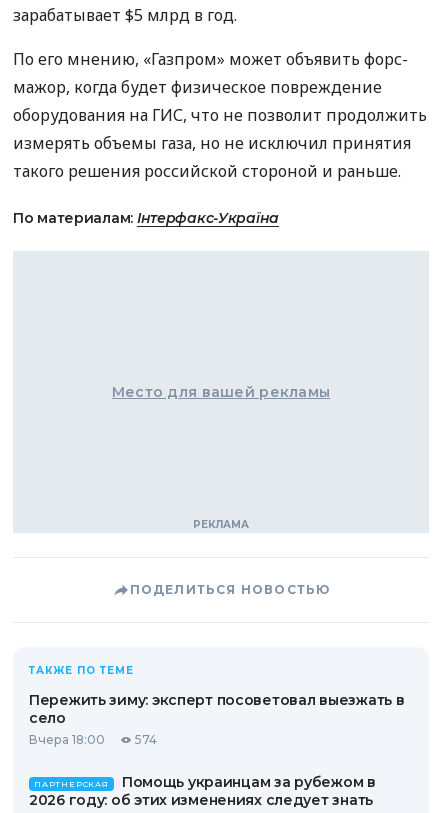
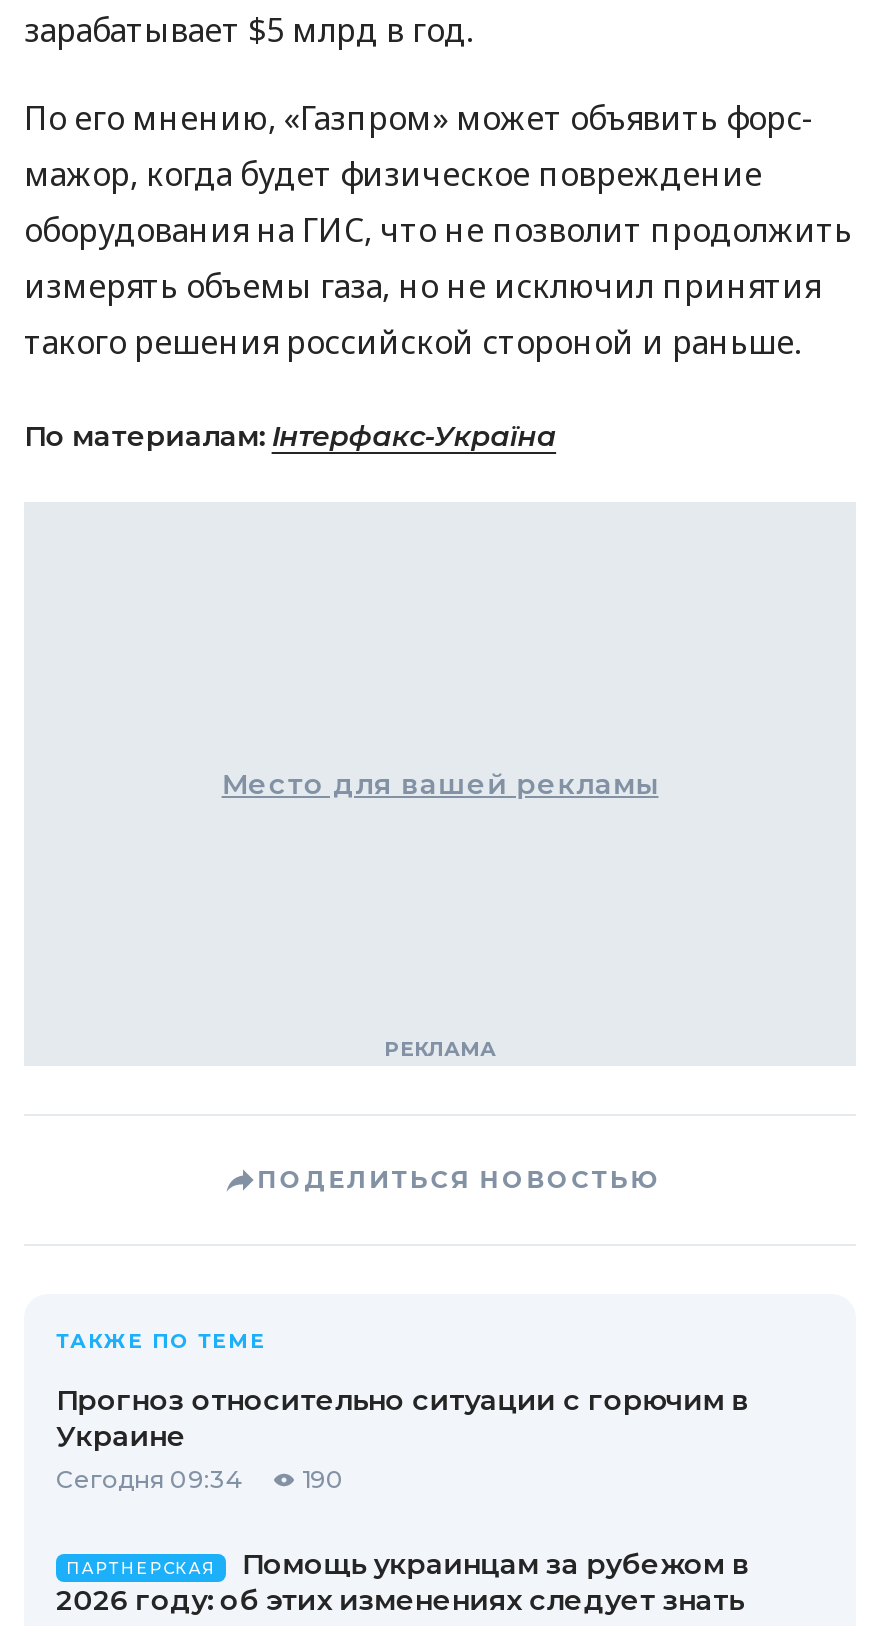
[29,691,404,747] Пережить зиму: эксперт посоветовал выезжать в | село | Вчера 18:00 | 574 -> [56,1383,749,1495] Прогноз относительно ситуации с горючим в | Украине | Сегодня 09:34 | 190

